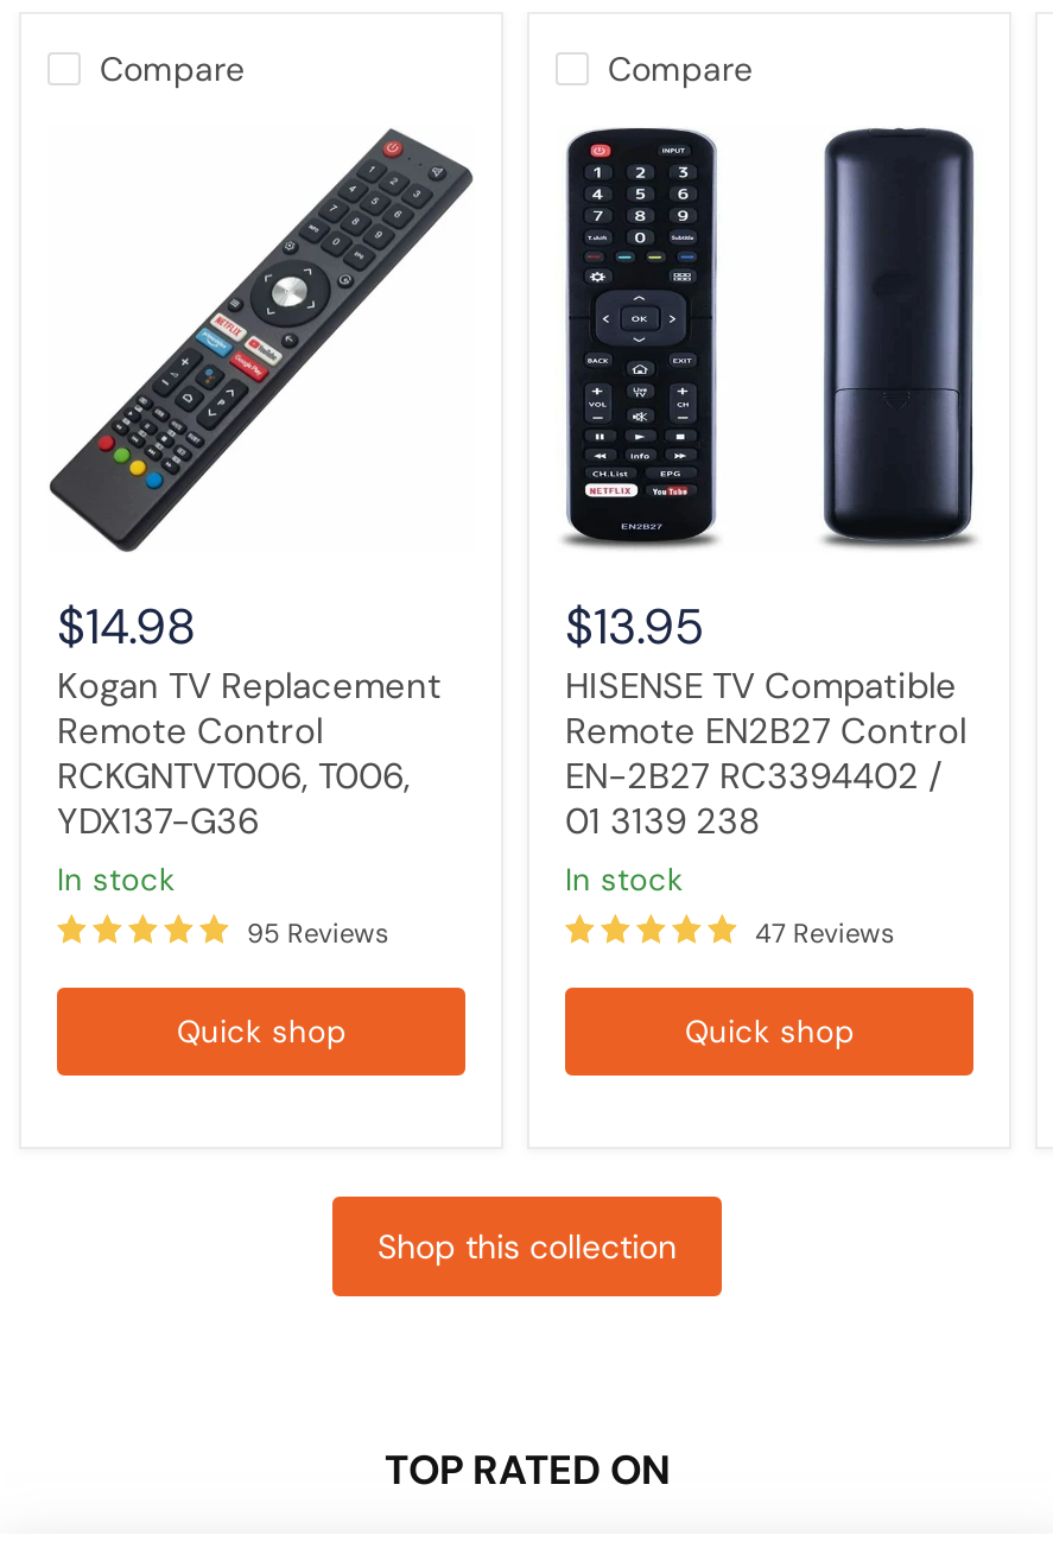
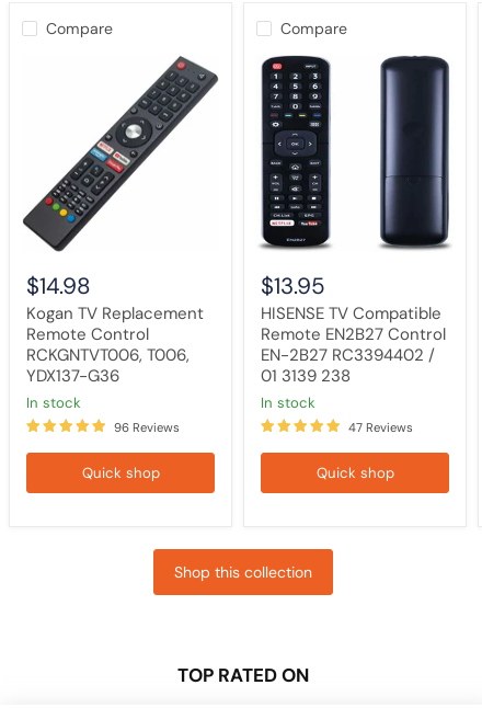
[247,916,389,949] 95 Reviews -> [114,420,180,435] 96 Reviews

